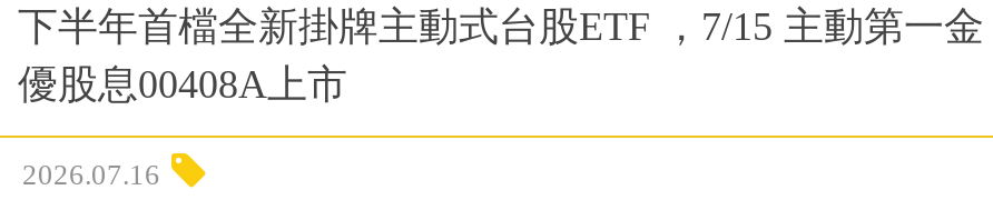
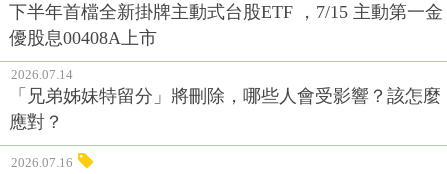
none -> [9,67,441,132] 2026.07.14 | 「兄弟姊妹特留分」將刪除，哪些人會受影響？該怎麼 | 應對？

